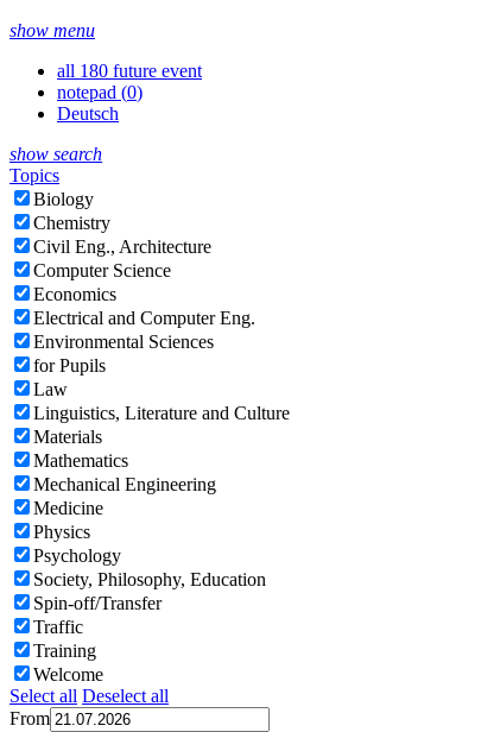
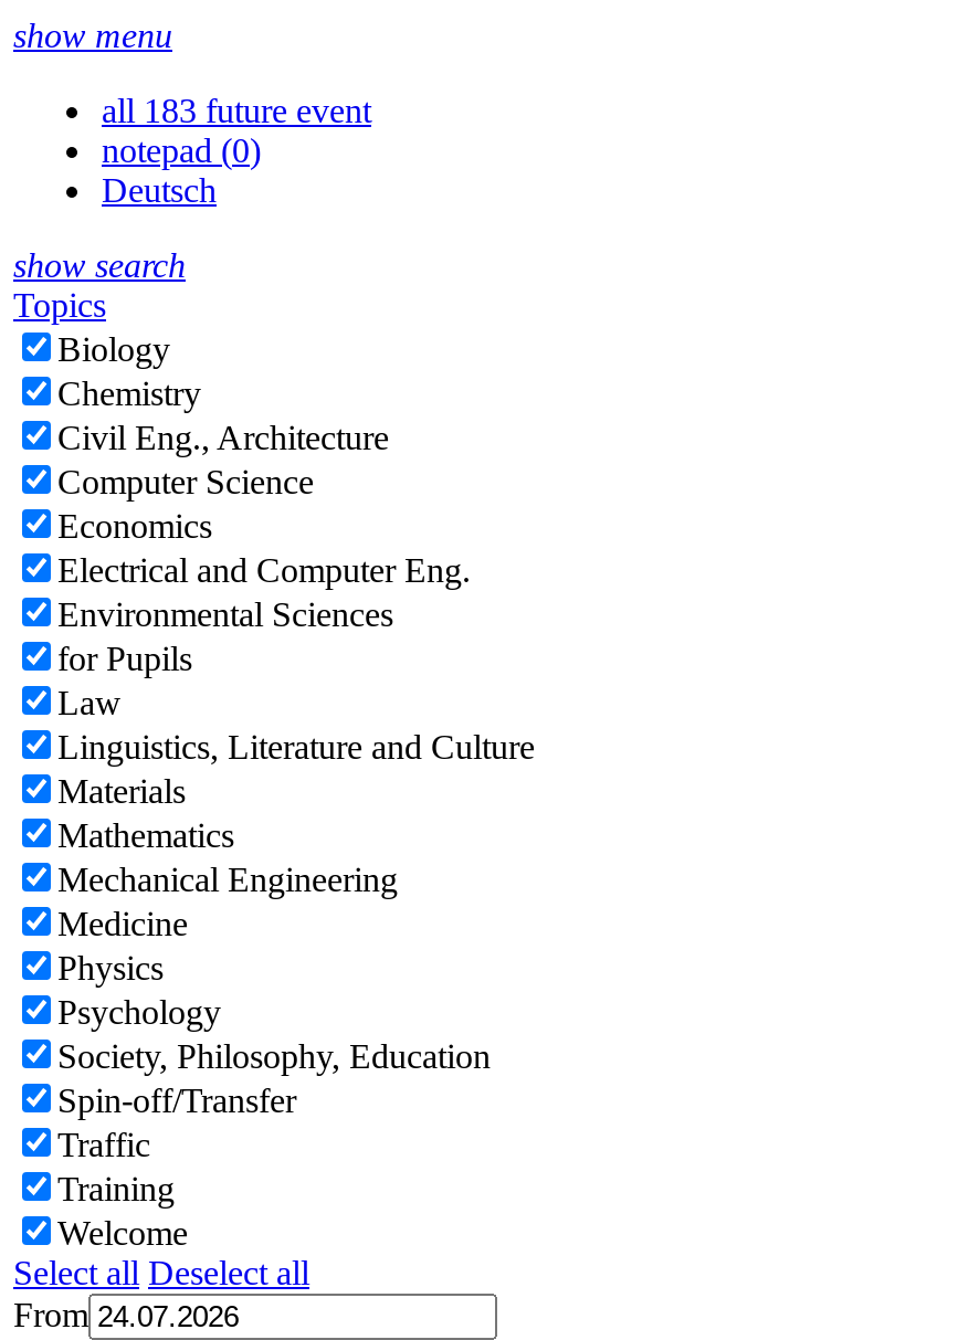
[57,61,202,81] all 180 future event -> [102,92,371,129] all 183 future event

